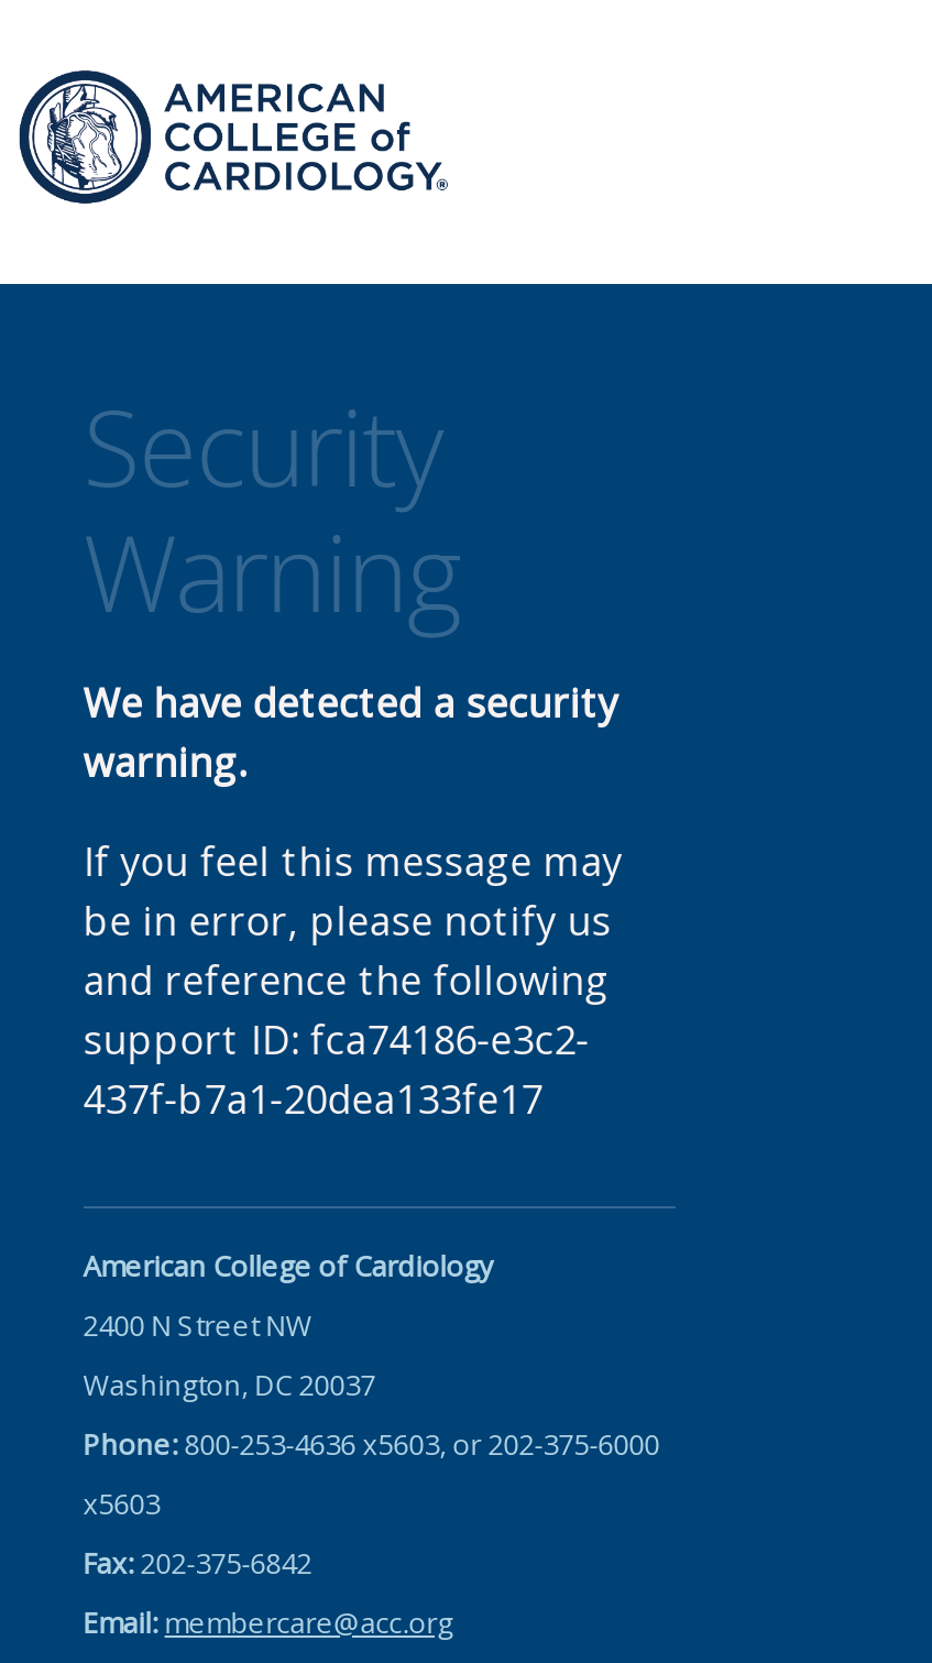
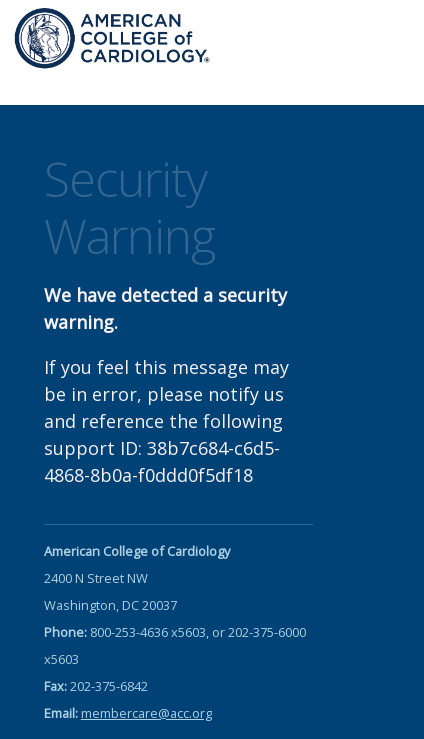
[83,1013,589,1125] support ID: fca74186-e3c2- | 437f-b7a1-20dea133fe17 -> [44,436,280,487] support ID: 38b7c684-c6d5- | 4868-8b0a-f0ddd0f5df18

